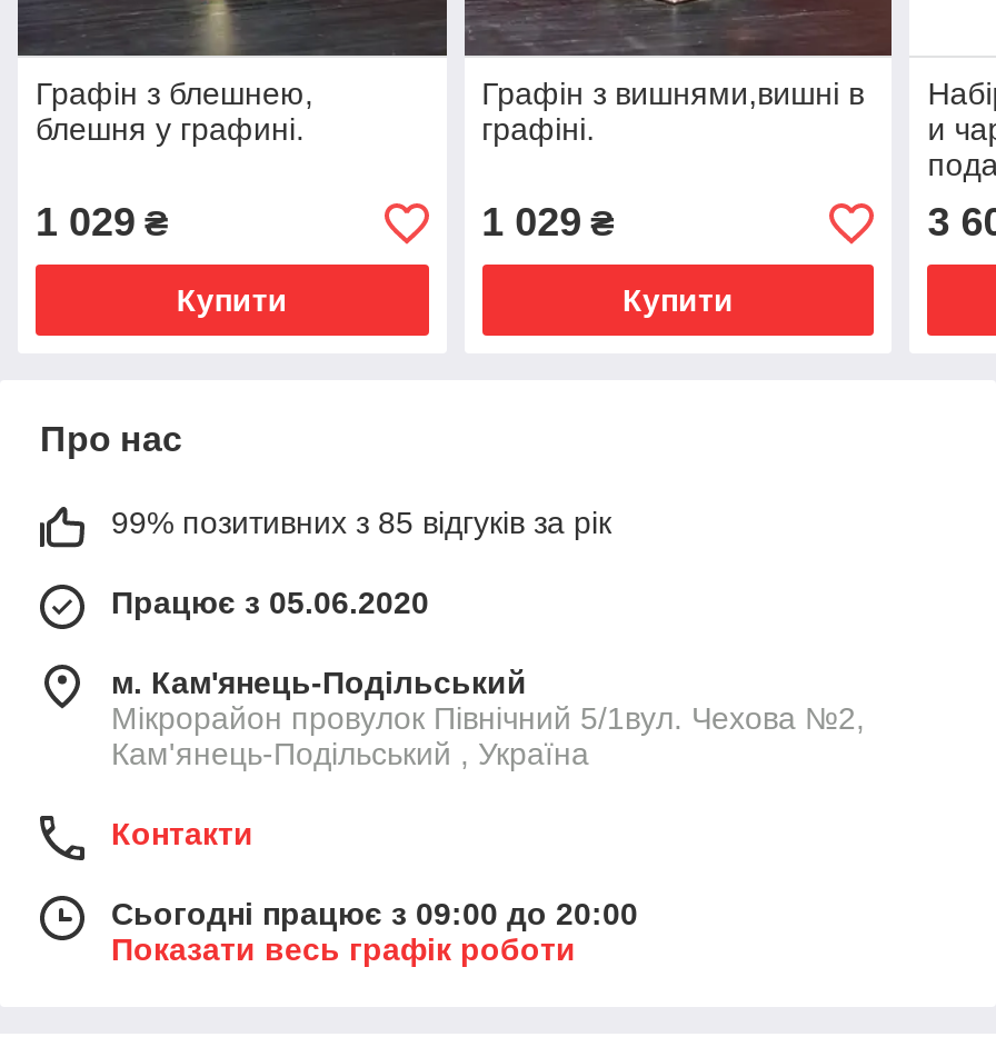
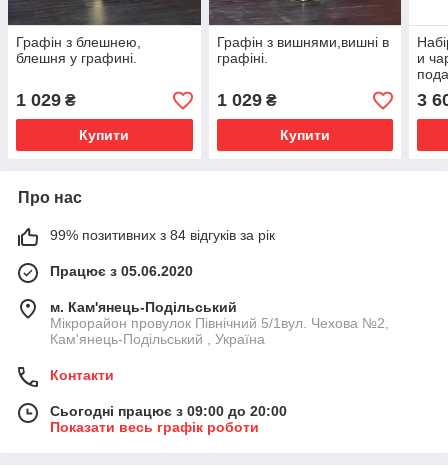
[111,506,611,541] 99% позитивних з 85 відгуків за рік -> [50,227,275,243] 99% позитивних з 84 відгуків за рік

